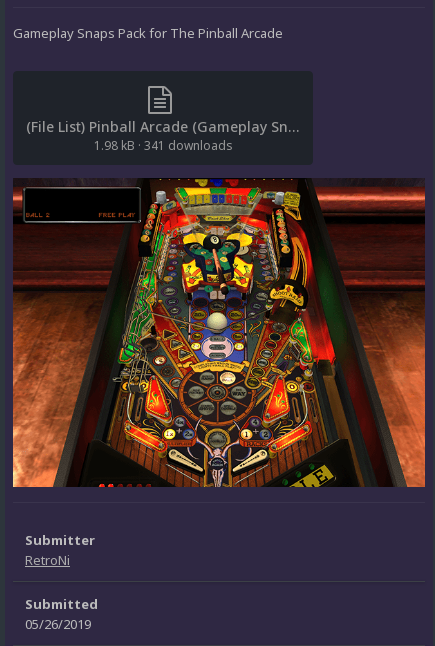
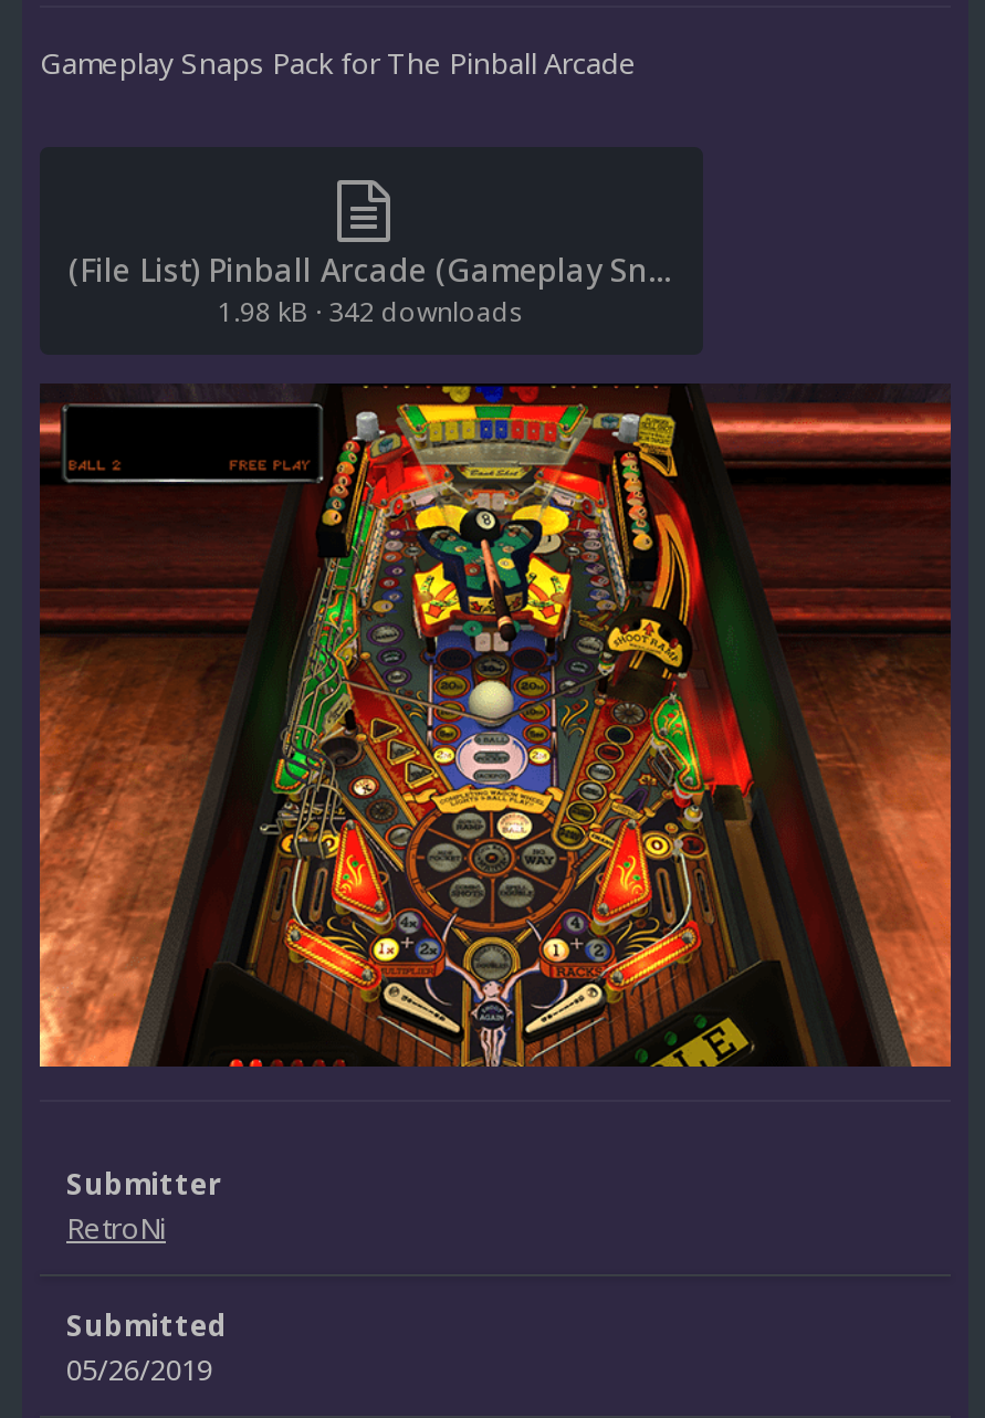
[93,137,232,154] 1.98 kB · 341 downloads -> [218,293,525,331] 1.98 kB · 342 downloads

